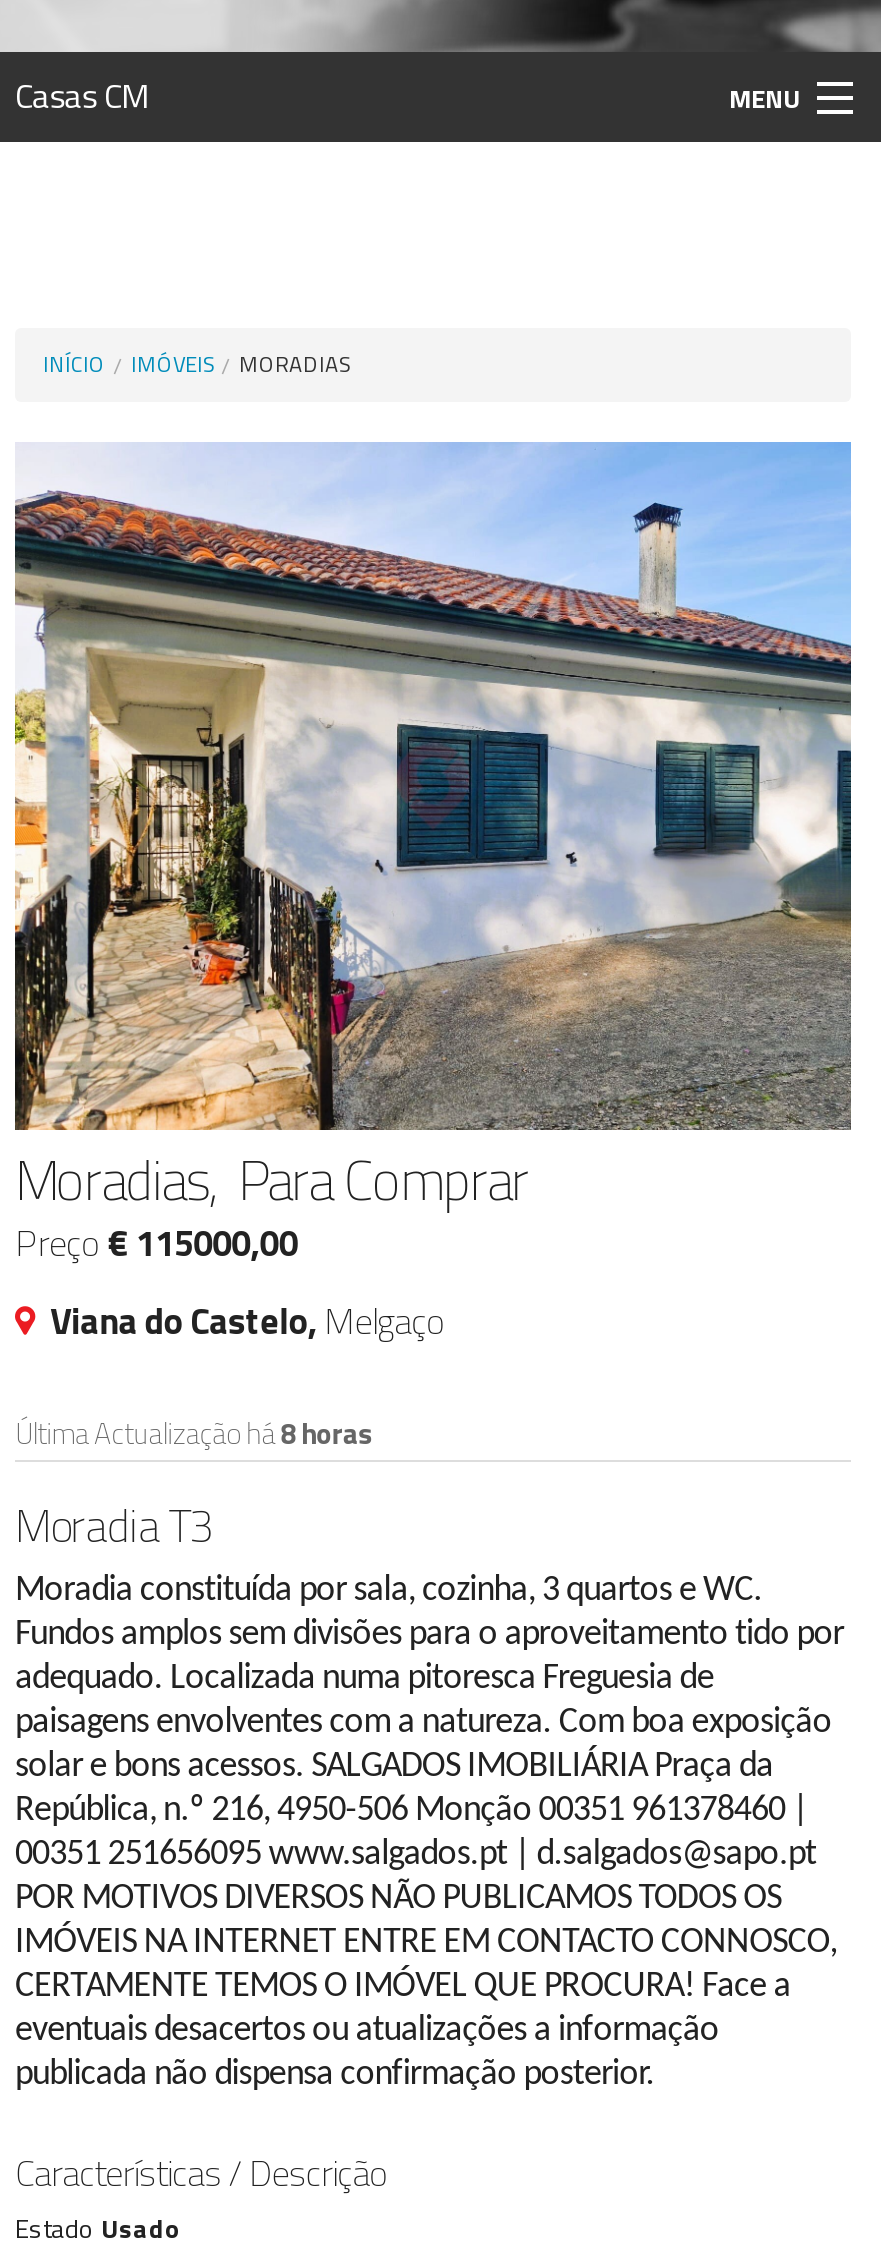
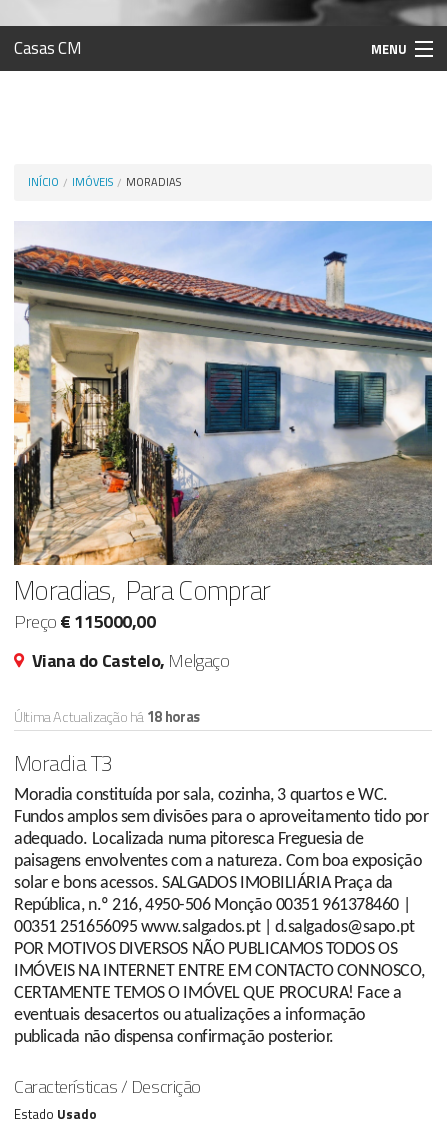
[15,1413,371,1457] Última Actualização há8 horas -> [14,706,200,728] Última Actualização há18 horas

